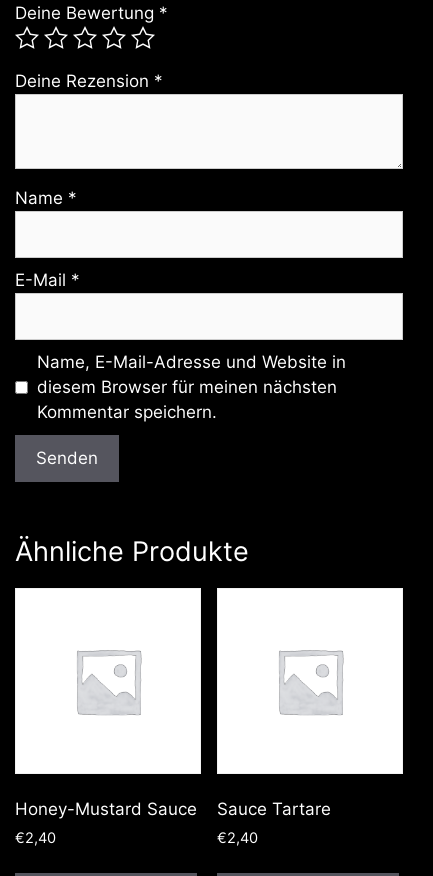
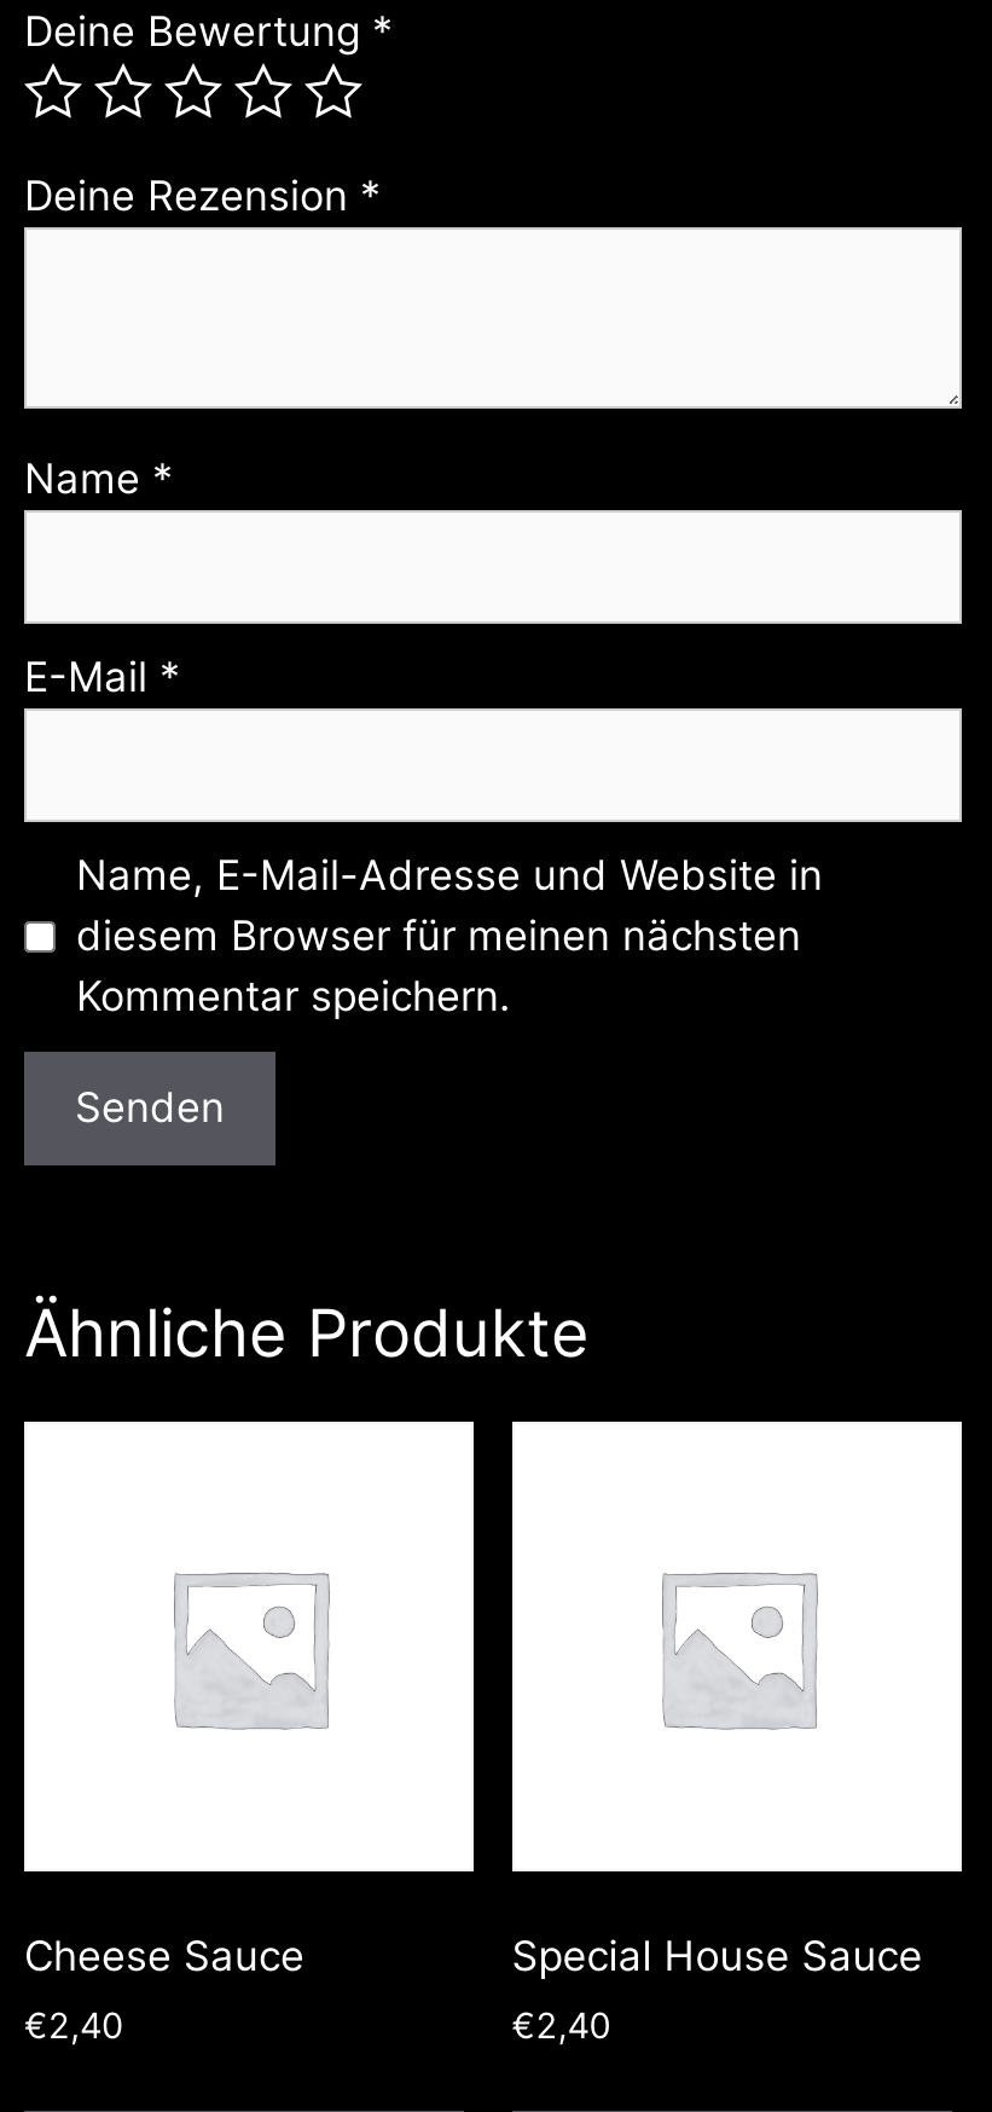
[15,799,197,819] Honey-Mustard Sauce -> [24,1932,304,1981] Cheese Sauce
[217,799,331,819] Sauce Tartare -> [512,1932,923,1981] Special House Sauce

